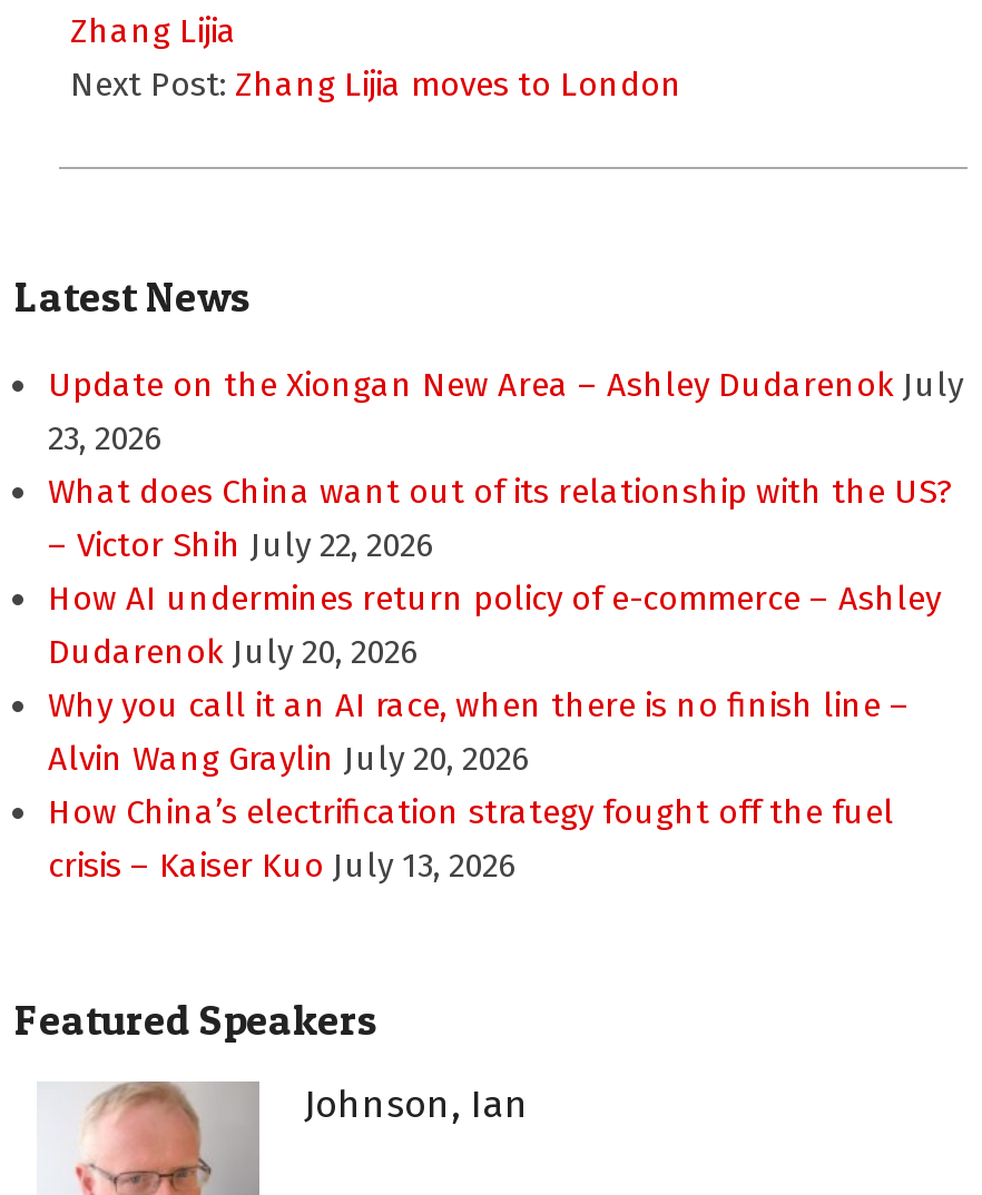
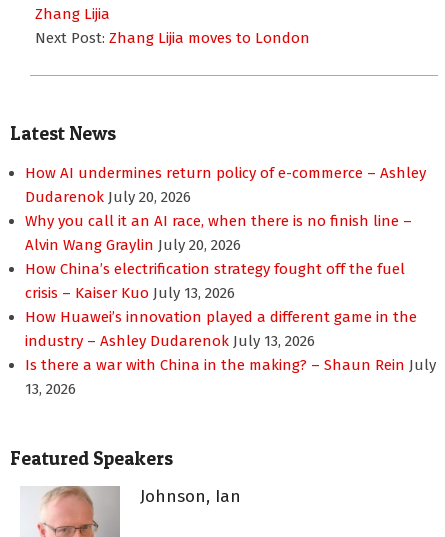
[48,365,963,565] Update on the Xiongan New Area – Ashley Dudarenok July | 23, 2026 | What does China want out of its relationship with the US? | – Victor Shih July 22, 2026 -> none
moved [48,579,941,886] -> [25,164,426,302]: How AI undermines return policy of e-commerce – Ashley | Dudarenok July 20, 2026 | Why you call it an AI race, when there is no finish line – | Alvin Wang Graylin July 20, 2026 | How China’s electrification strategy fought off the fuel | crisis – Kaiser Kuo July 13, 2026
none -> [25,308,436,398] How Huawei’s innovation played a different game in the | industry – Ashley Dudarenok July 13, 2026 | Is there a war with China in the making? – Shaun Rein July | 13, 2026

